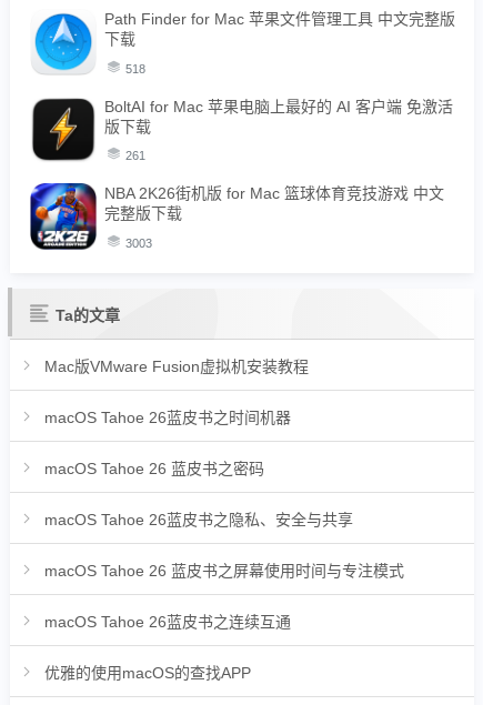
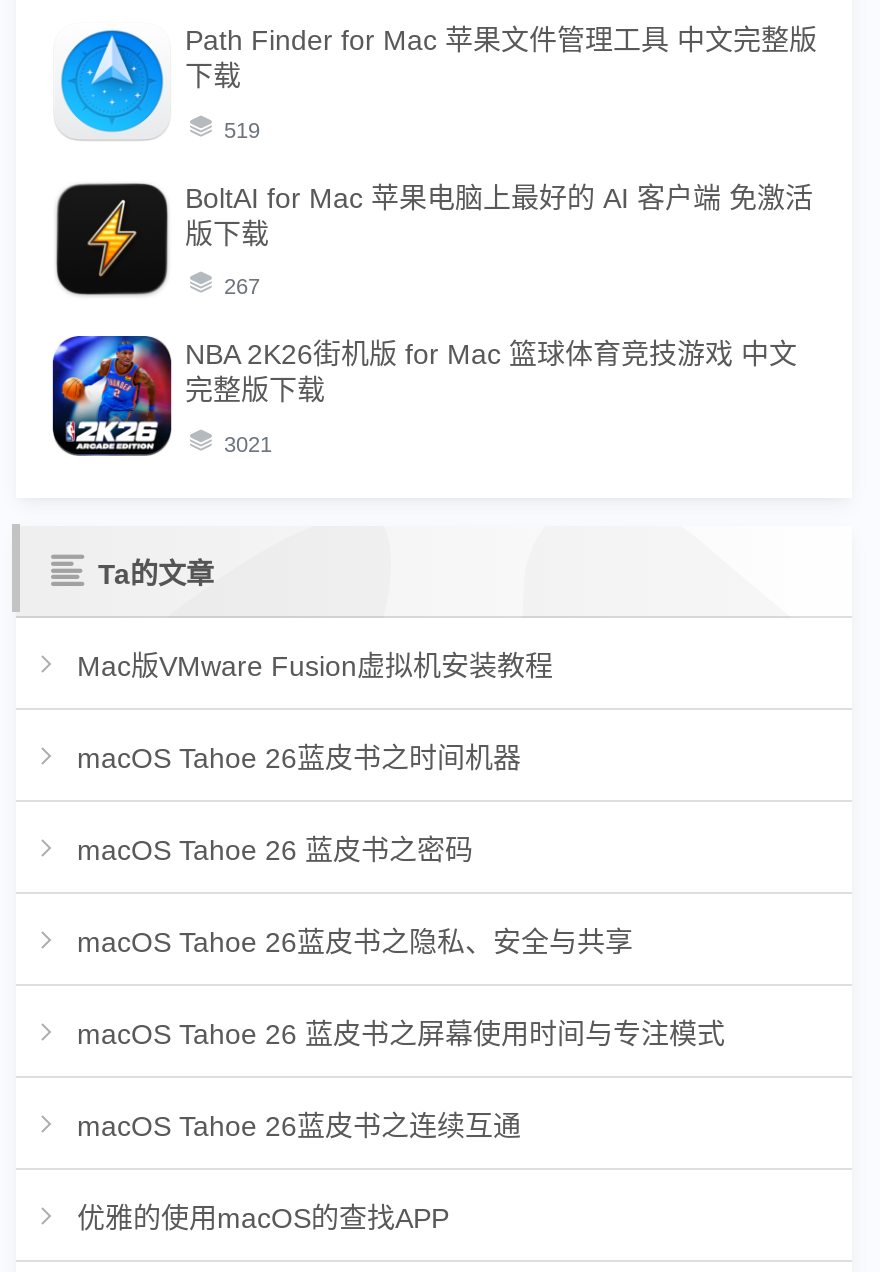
[125,62,145,75] 518 -> [224,117,260,141] 519
[125,149,145,162] 261 -> [224,274,260,298] 267
[125,236,152,249] 3003 -> [224,431,272,455] 3021

